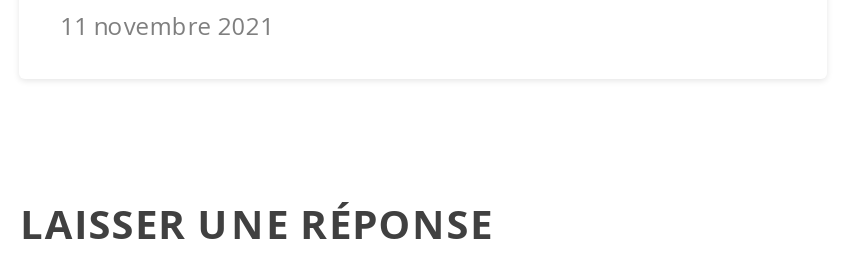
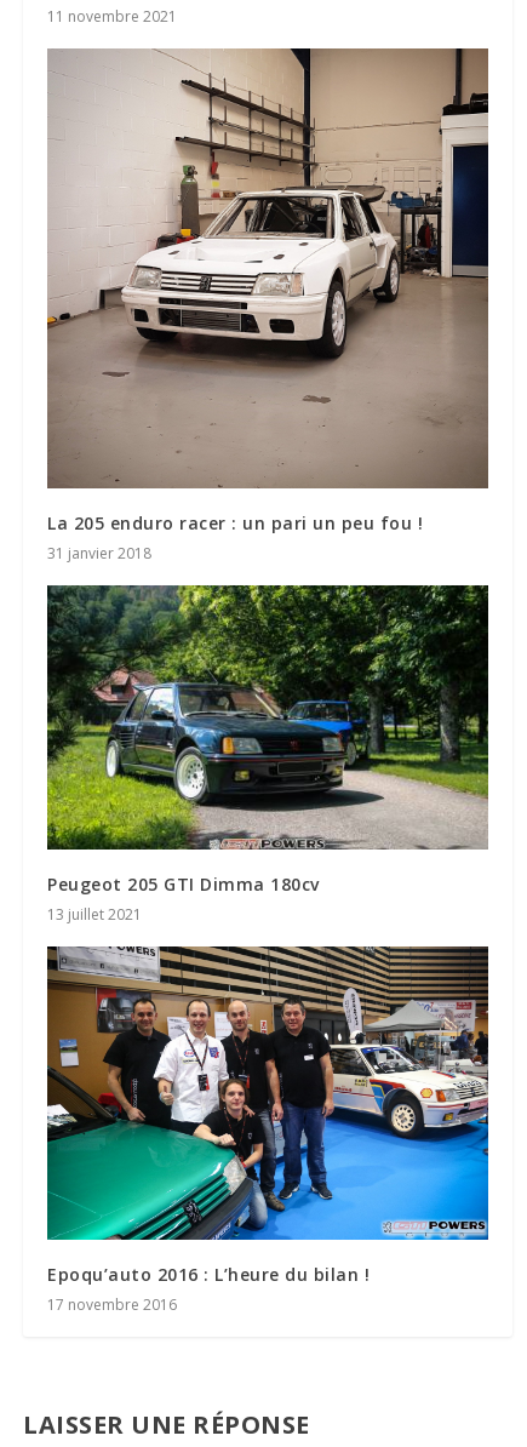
none -> [46,47,489,564] [image] | La 205 enduro racer : un pari un peu fou ! | 31 janvier 2018
none -> [46,584,489,925] [image] | Peugeot 205 GTI Dimma 180cv | 13 juillet 2021
none -> [46,945,489,1315] [image] | Epoqu’auto 2016 : L’heure du bilan ! | 17 novembre 2016

